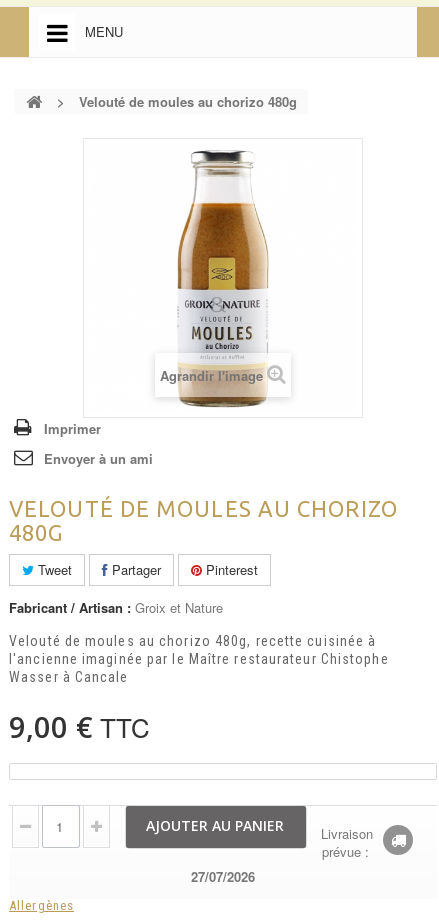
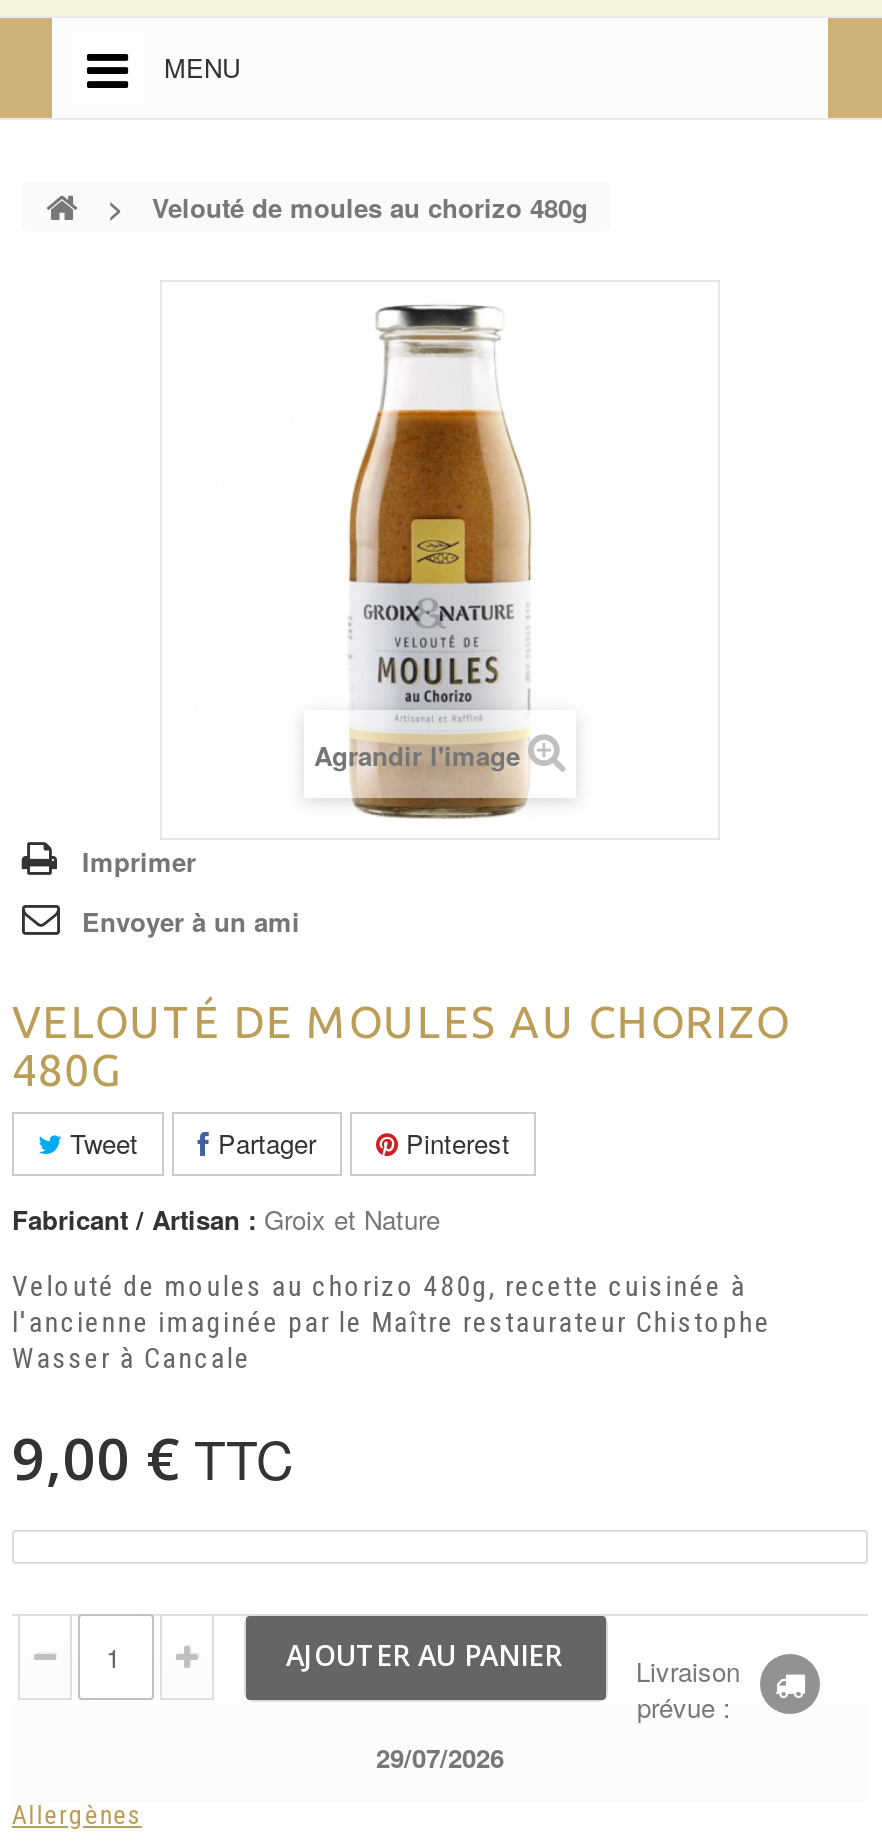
[191,867,255,886] 27/07/2026 -> [376,1738,504,1776] 29/07/2026

